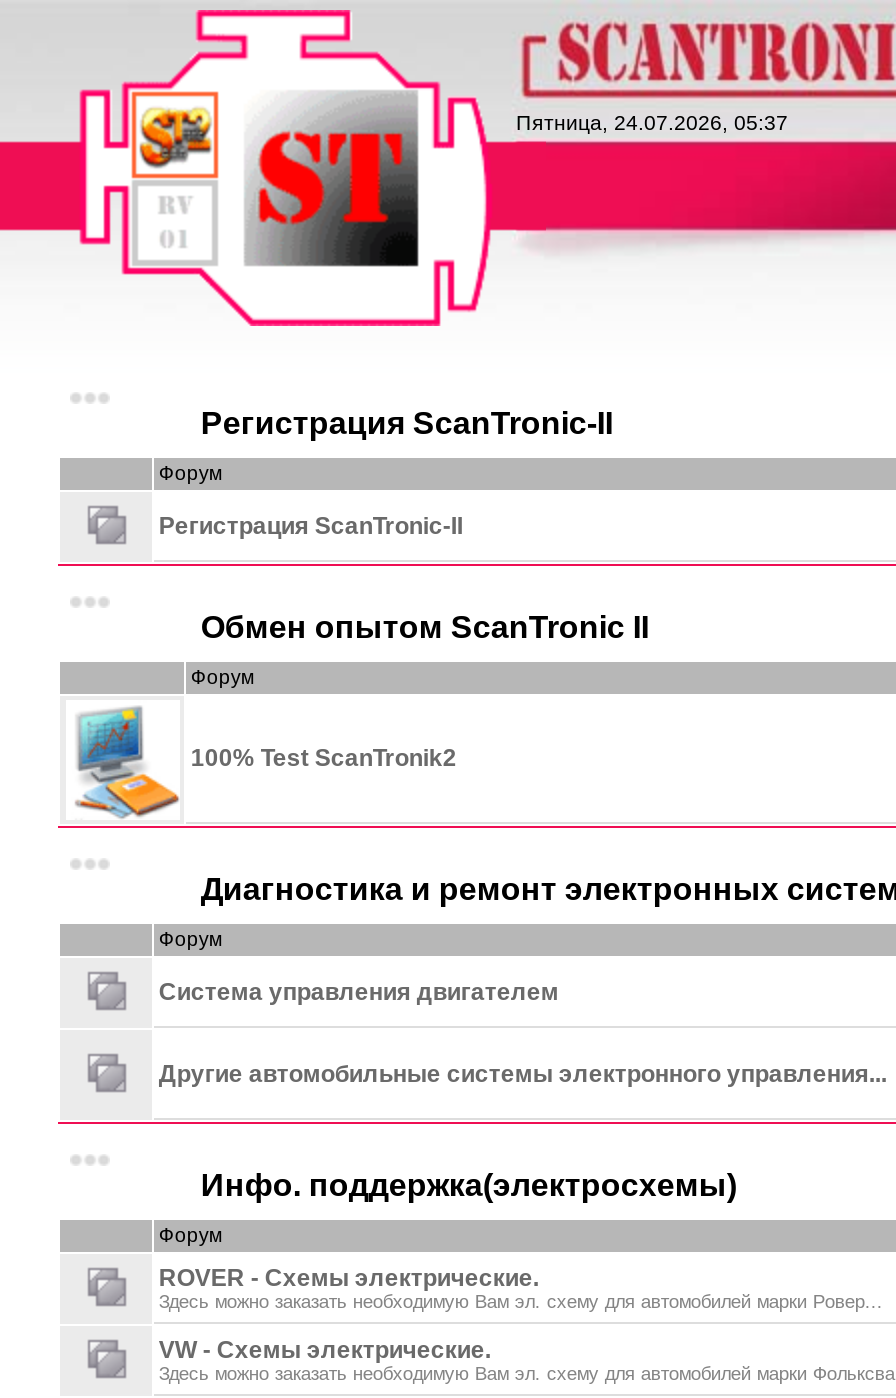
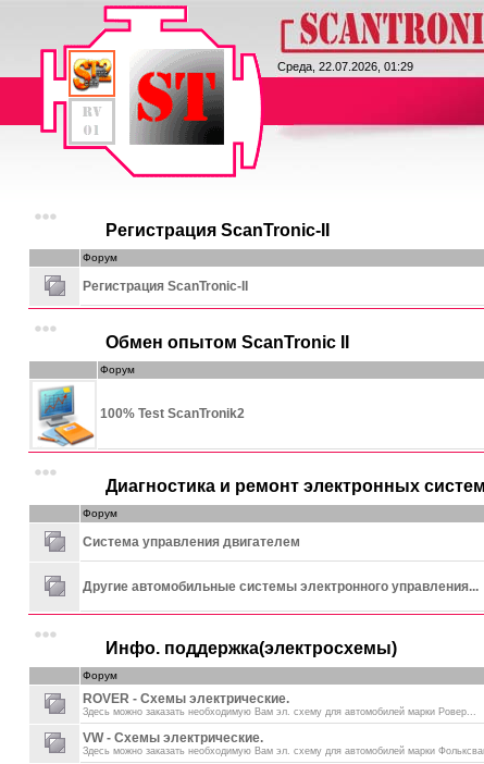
[516,110,788,134] Пятница, 24.07.2026, 05:37 -> [277,60,413,73] Среда, 22.07.2026, 01:29

